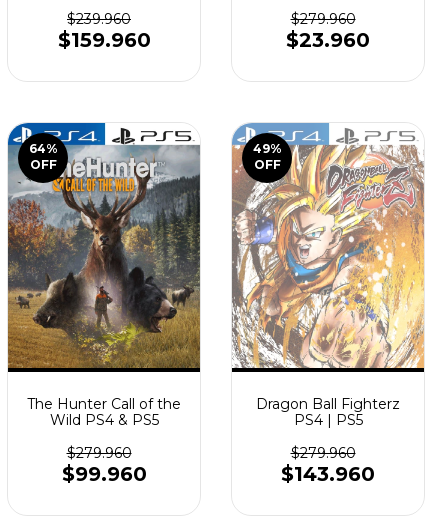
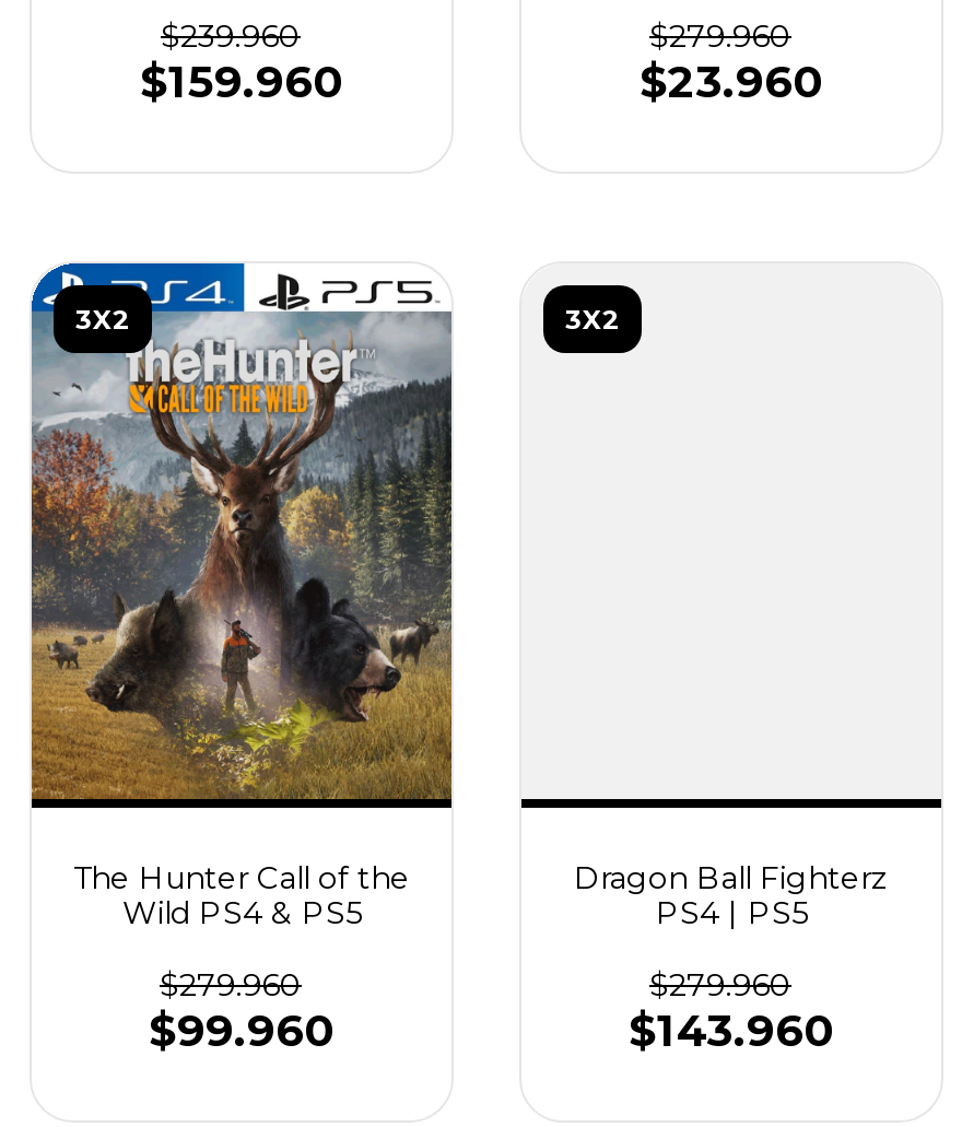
[231,122,425,369] [image] -> none
[28,141,57,172] 64% | OFF -> [75,303,130,336] 3X2
[252,141,281,172] 49% | OFF -> [565,303,620,336] 3X2

